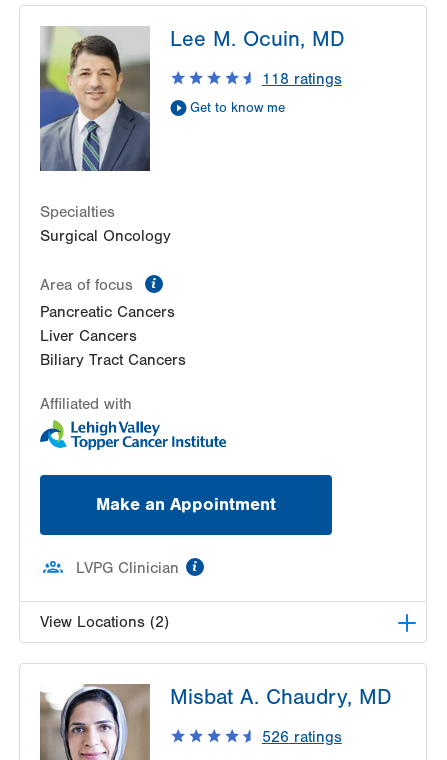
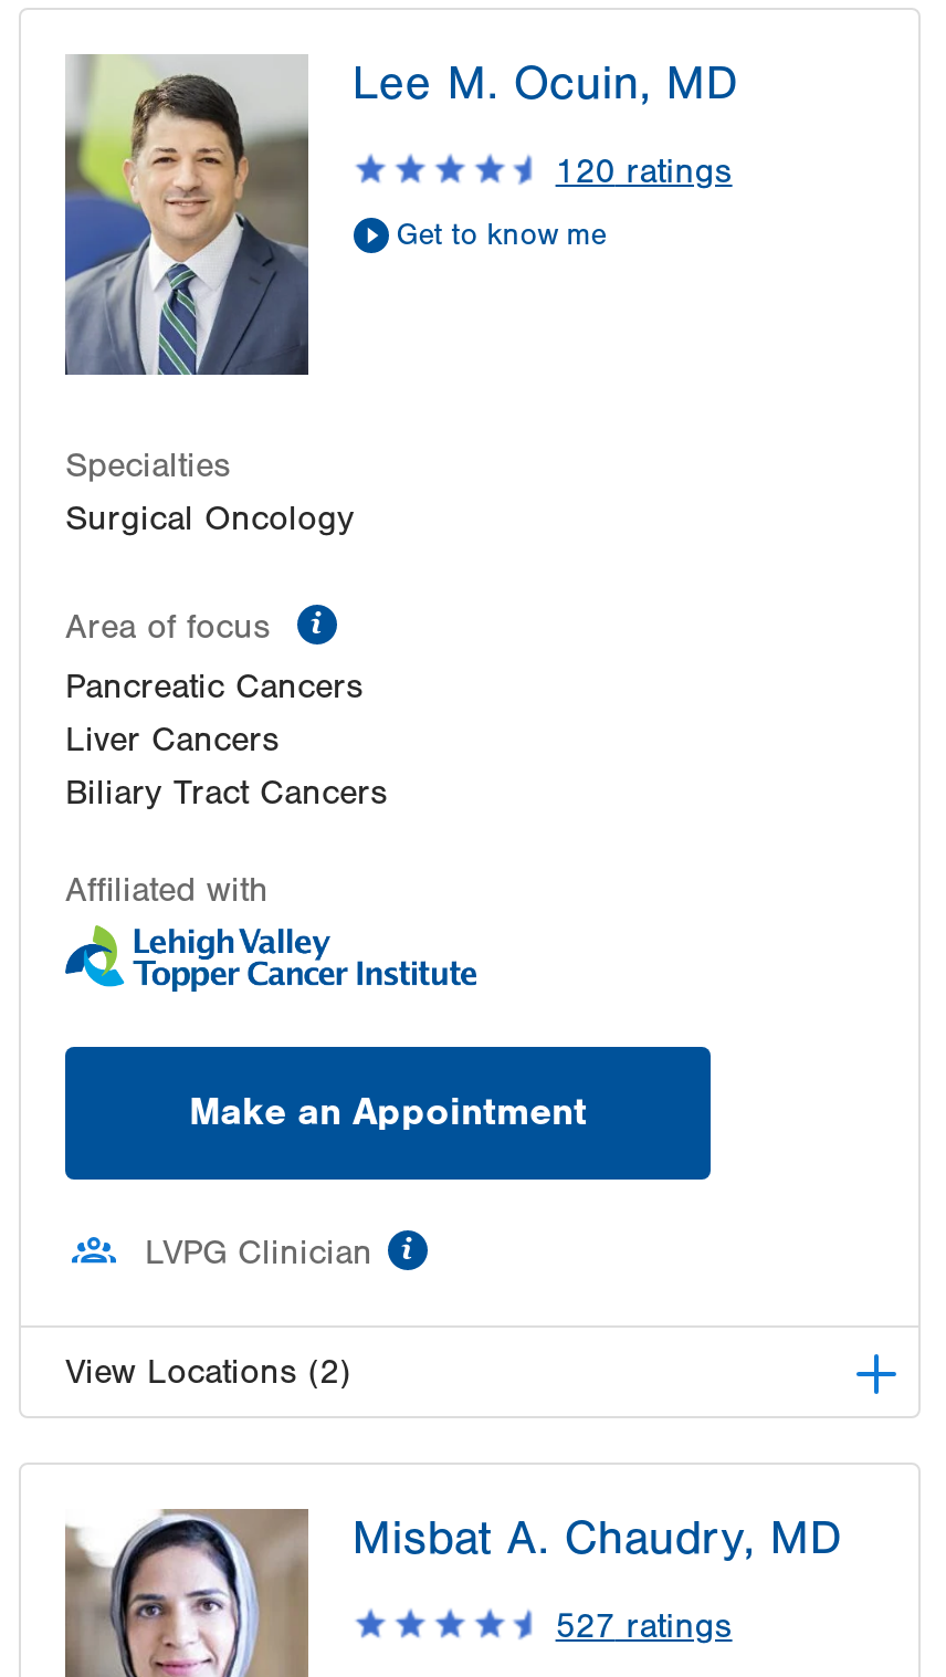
[262,70,342,88] 118 ratings -> [555,151,732,191] 120 ratings
[262,728,342,746] 526 ratings -> [555,1607,732,1647] 527 ratings

